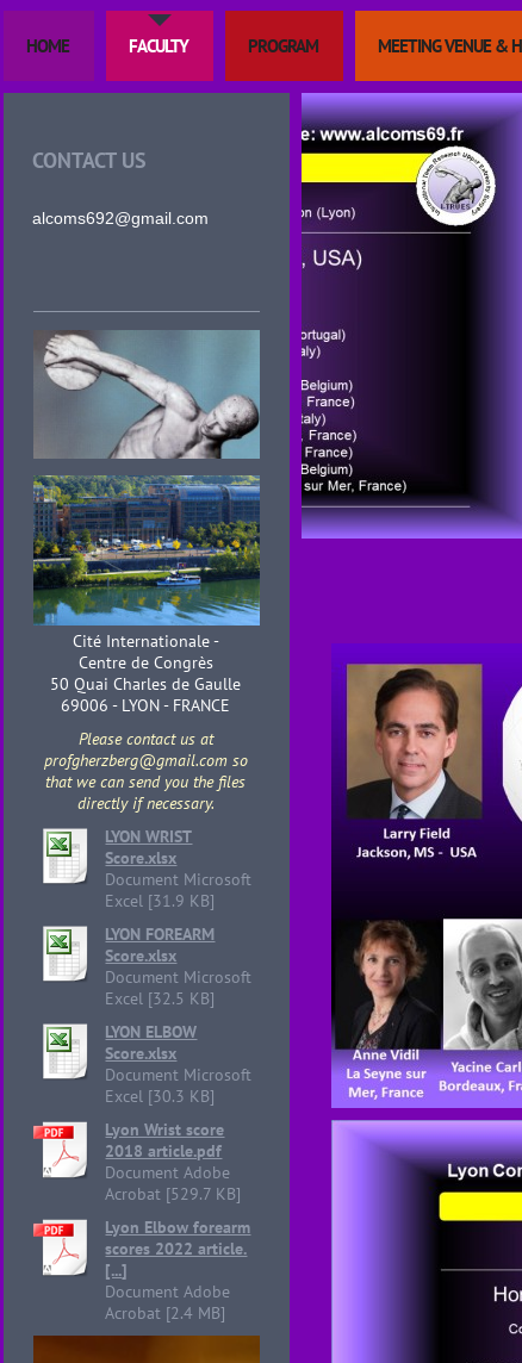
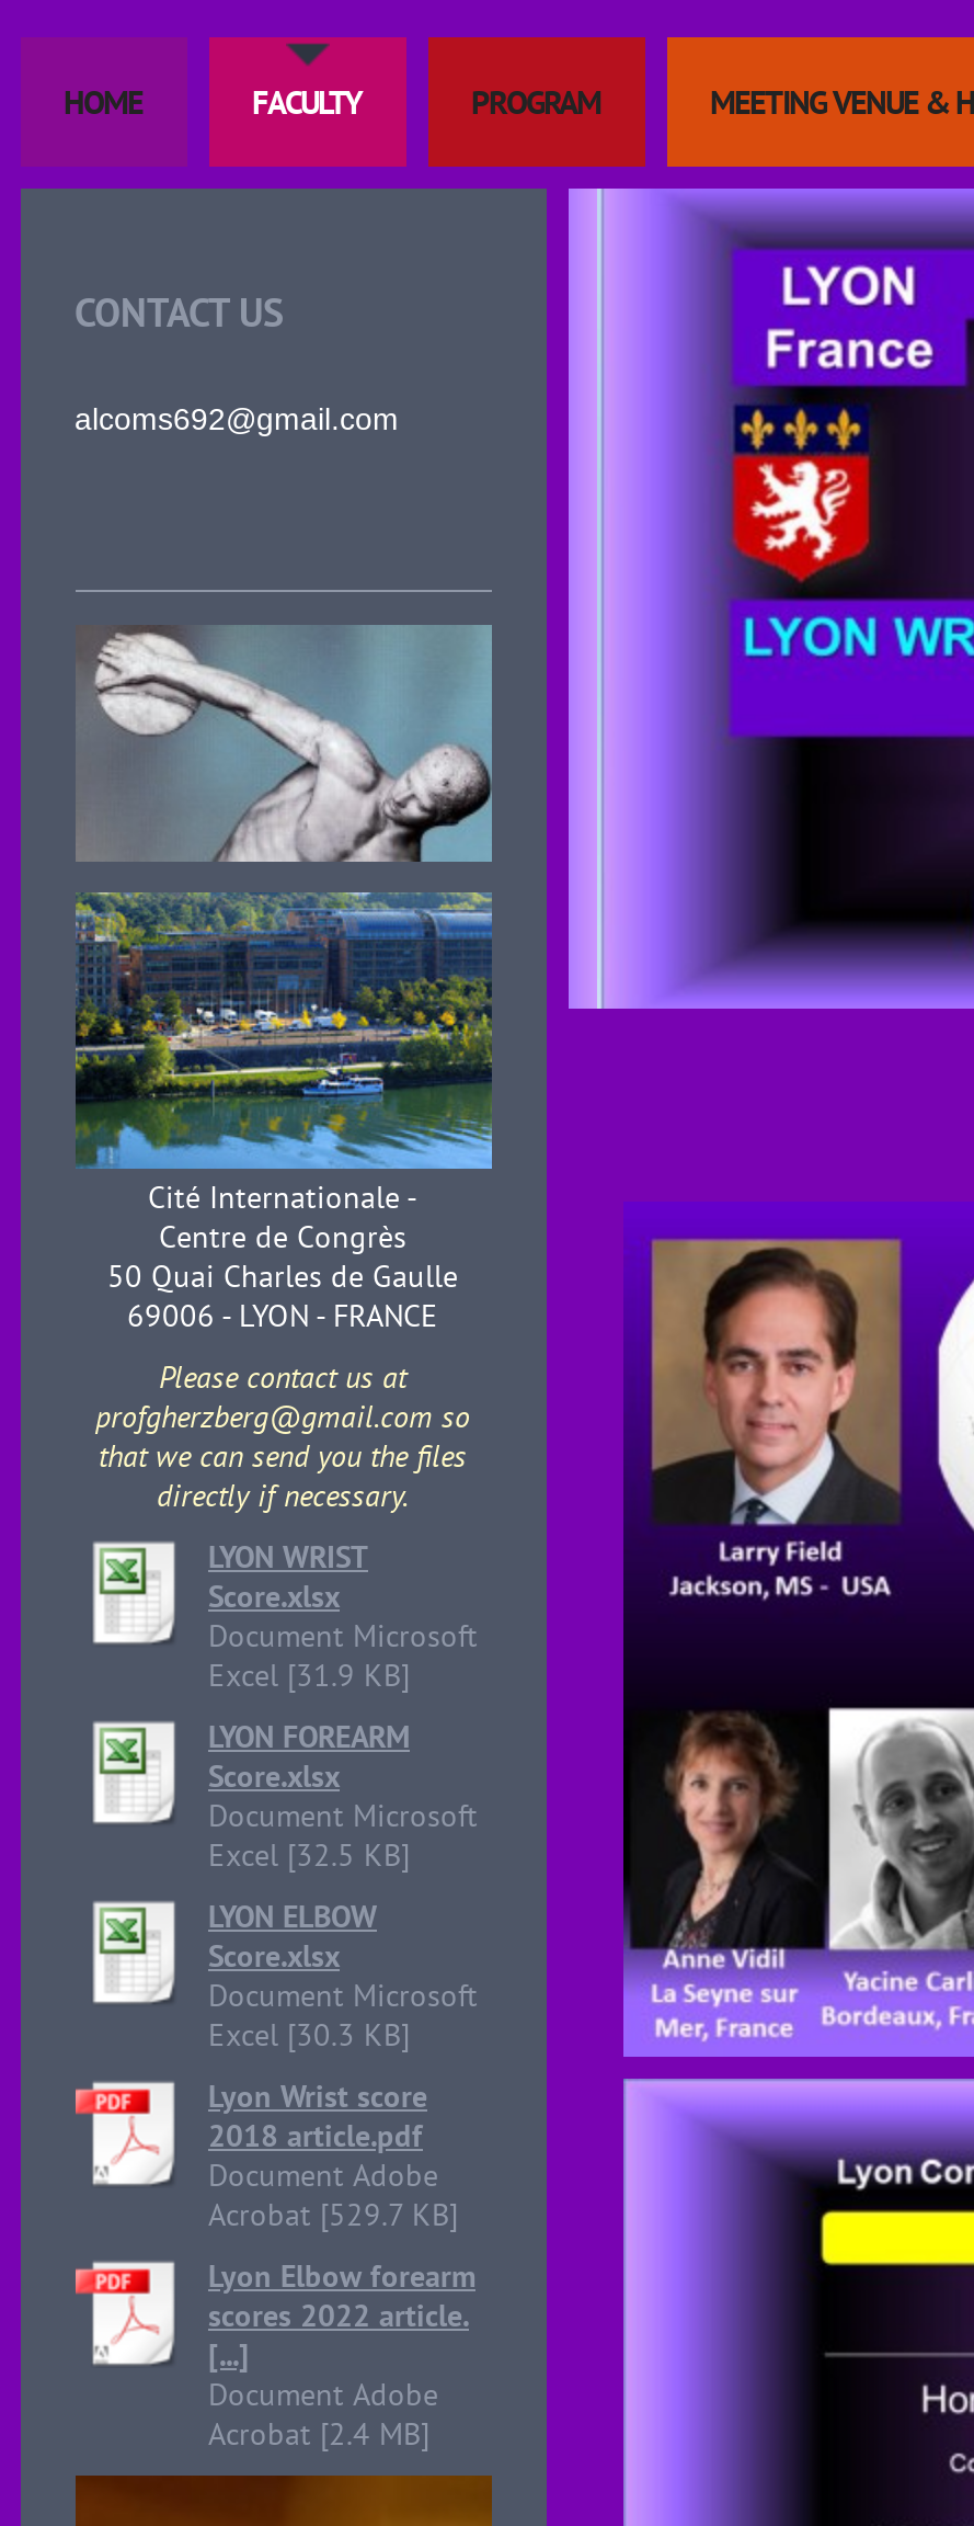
[300,93,518,539] [image] -> [566,189,967,1009] [image]

